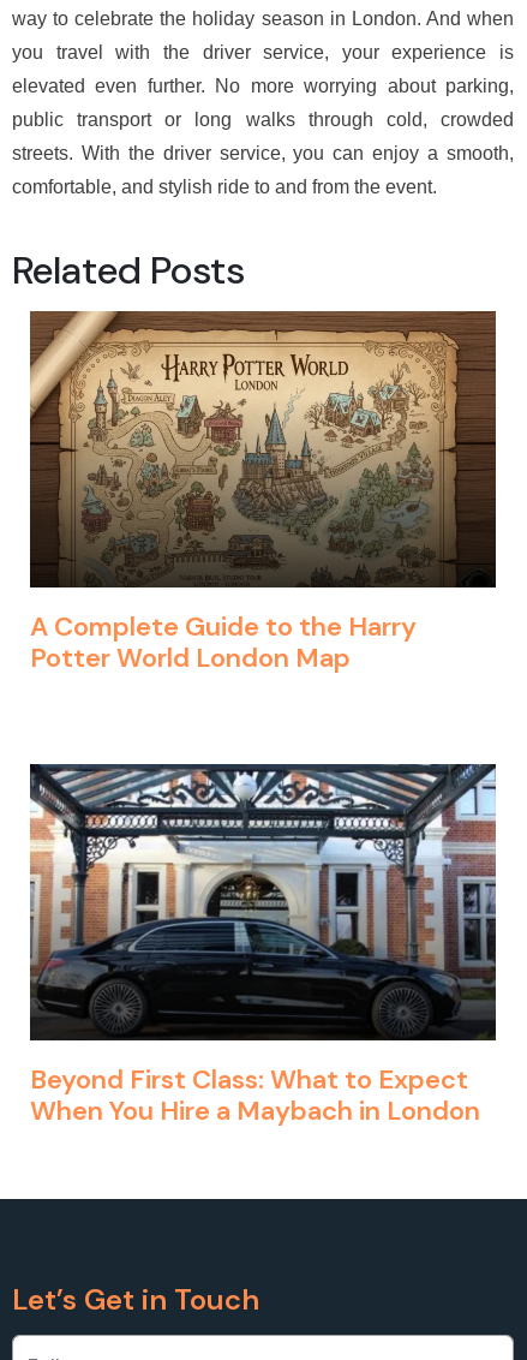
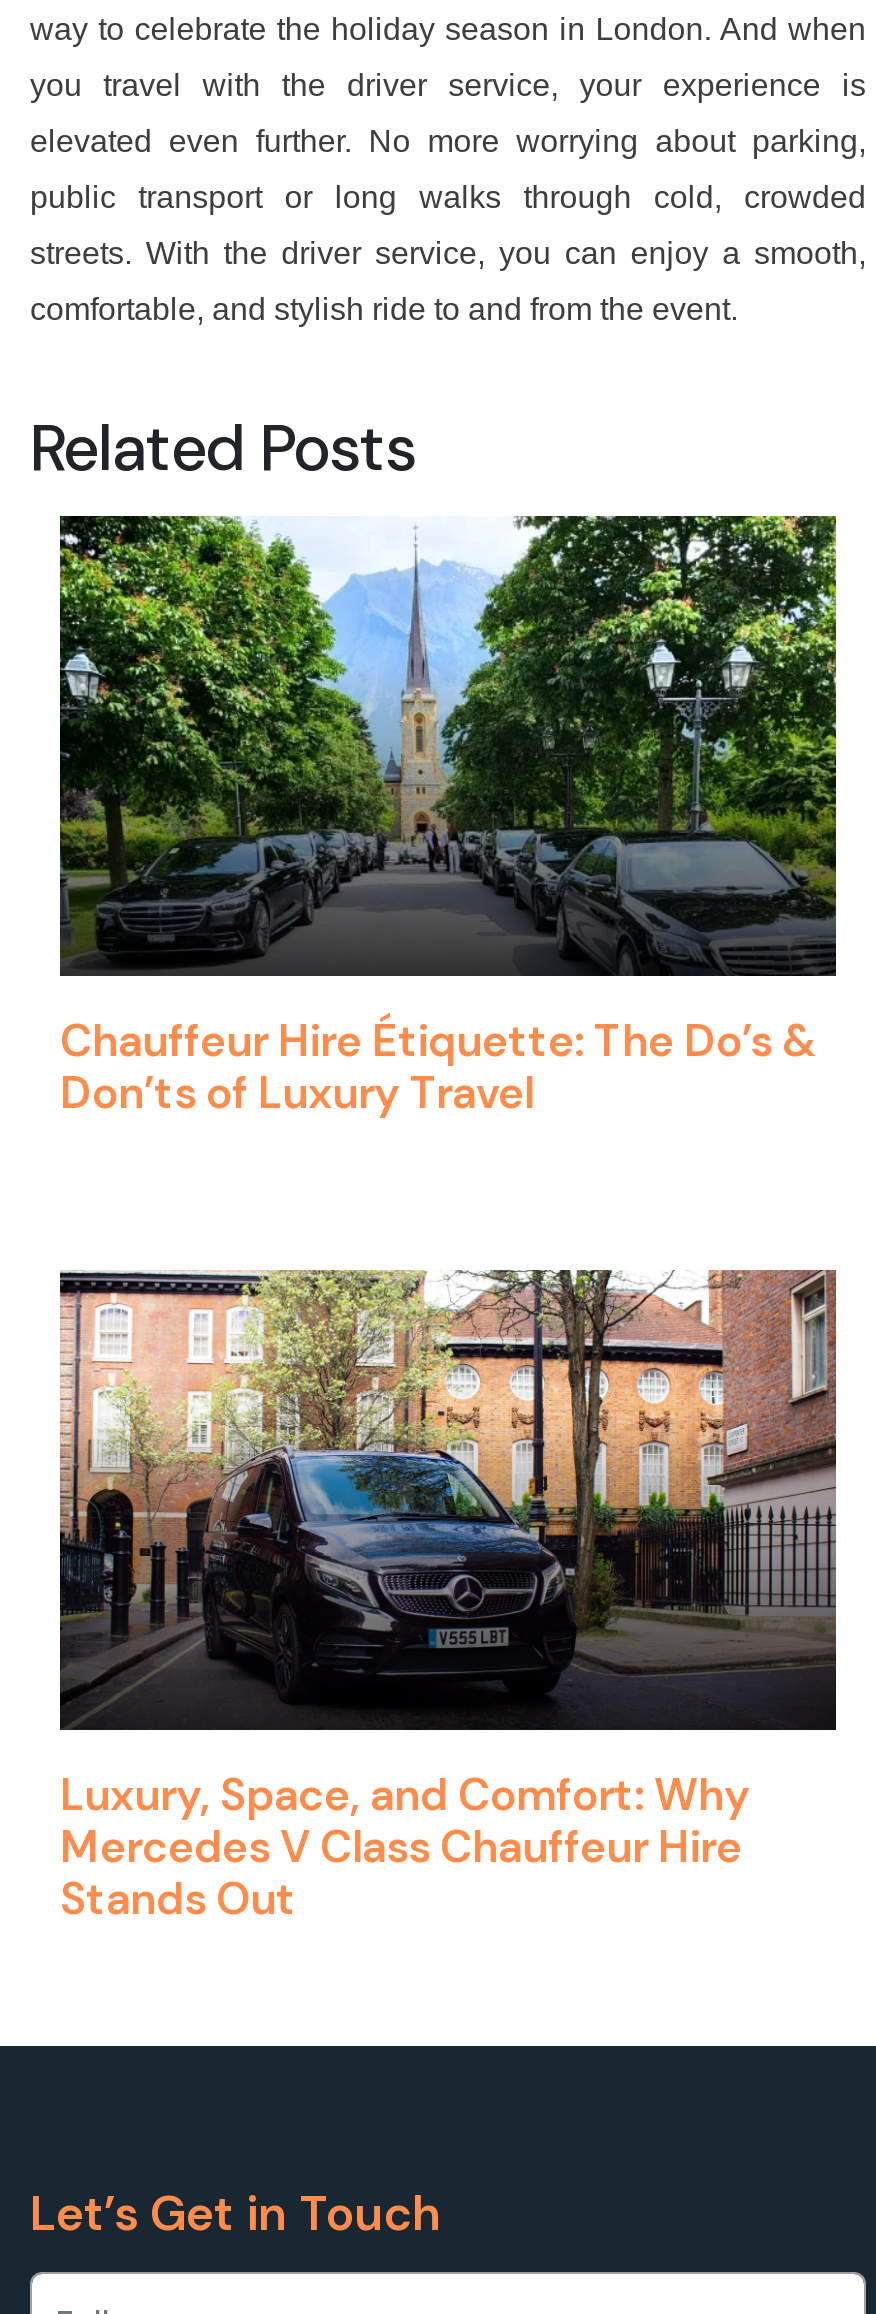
[29,310,497,675] [image] | A Complete Guide to the Harry | Potter World London Map -> [58,514,838,1122] [image] | Chauffeur Hire Étiquette: The Do’s & | Don’ts of Luxury Travel
[29,763,496,1128] [image] | Beyond First Class: What to Expect | When You Hire a Maybach in London -> [60,1268,838,1928] [image] | Luxury, Space, and Comfort: Why | Mercedes V Class Chauffeur Hire | Stands Out

